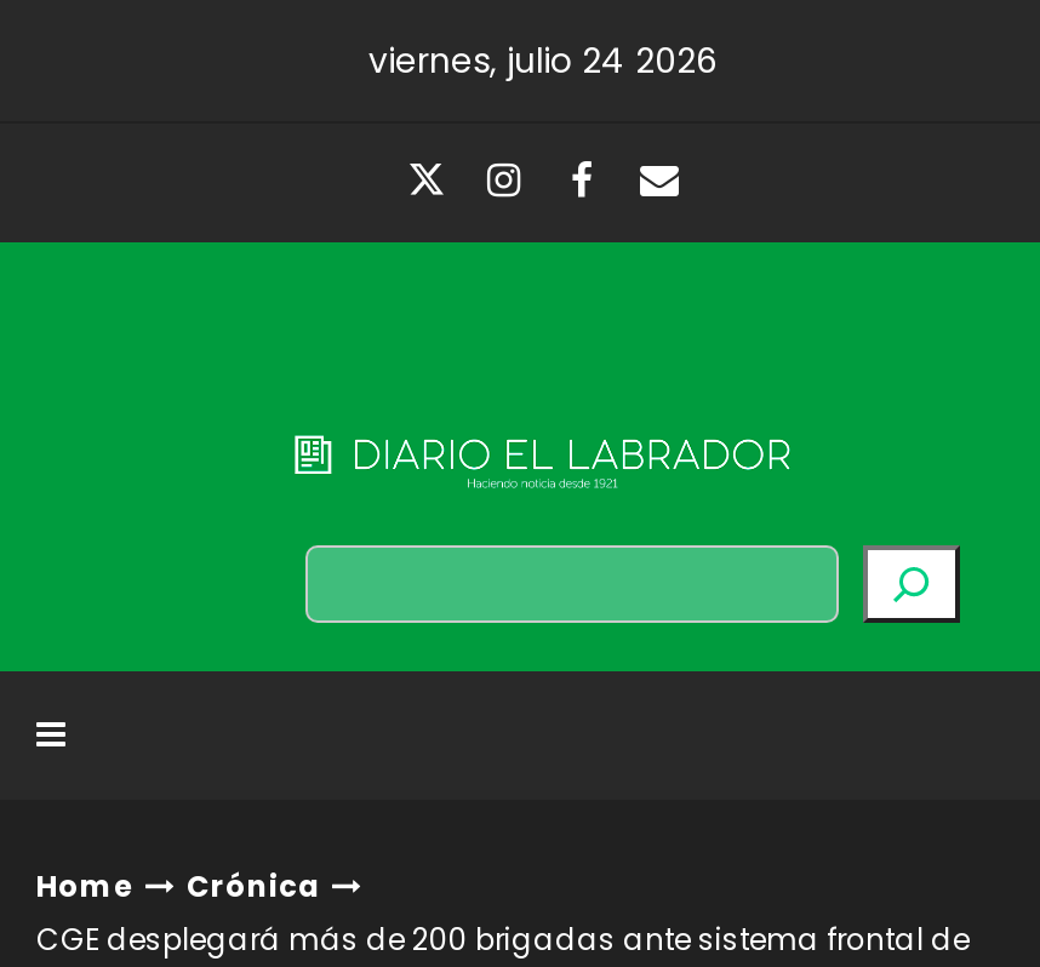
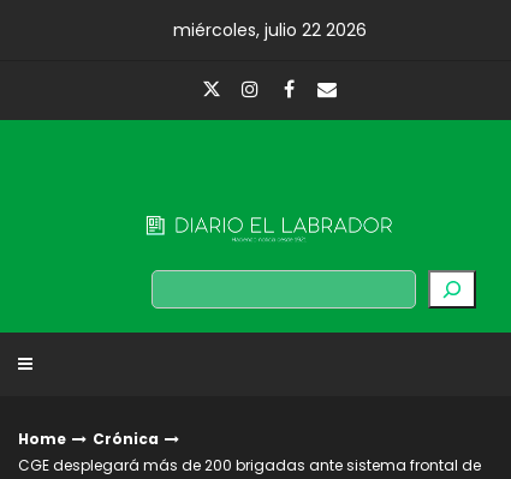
[368,36,718,85] viernes, julio 24 2026 -> [173,18,366,42] miércoles, julio 22 2026

